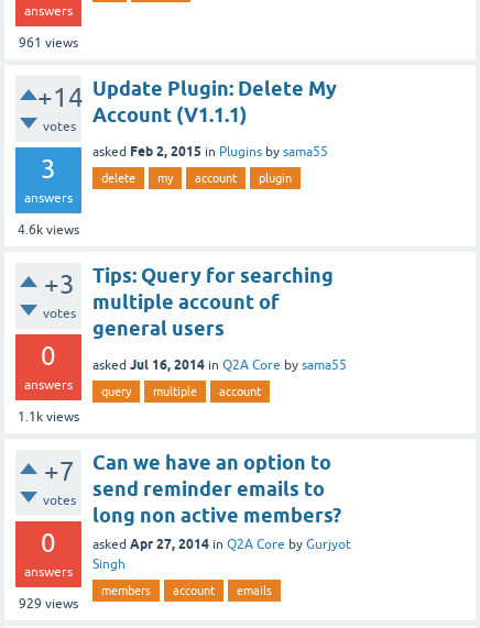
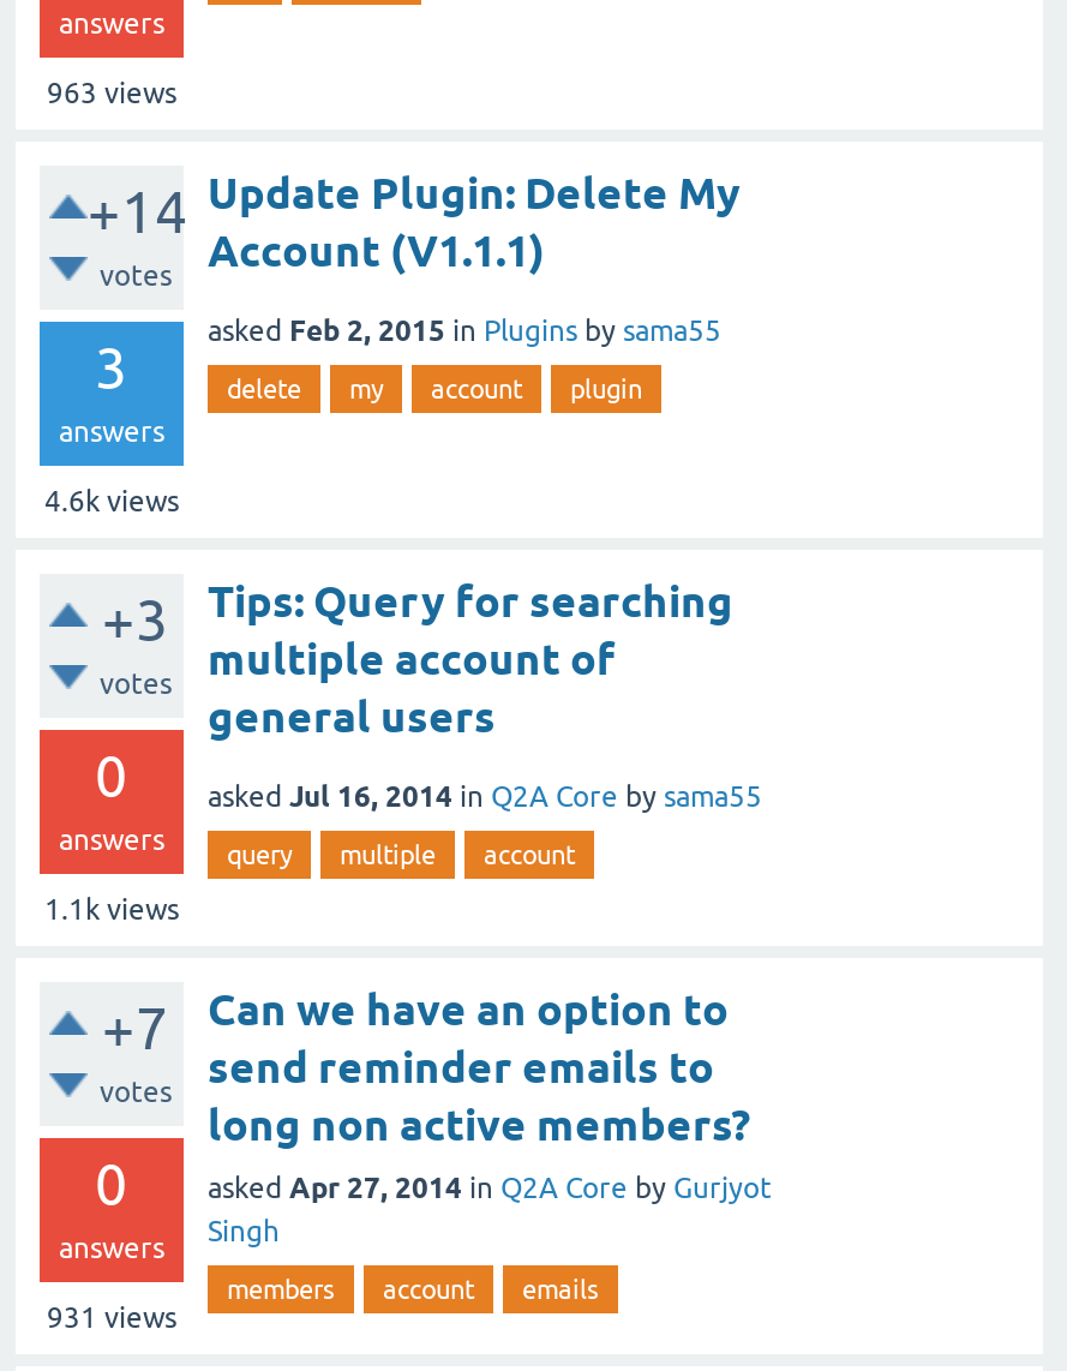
[19,35,78,51] 961 views -> [47,77,176,110] 963 views
[19,596,78,612] 929 views -> [47,1301,176,1335] 931 views

